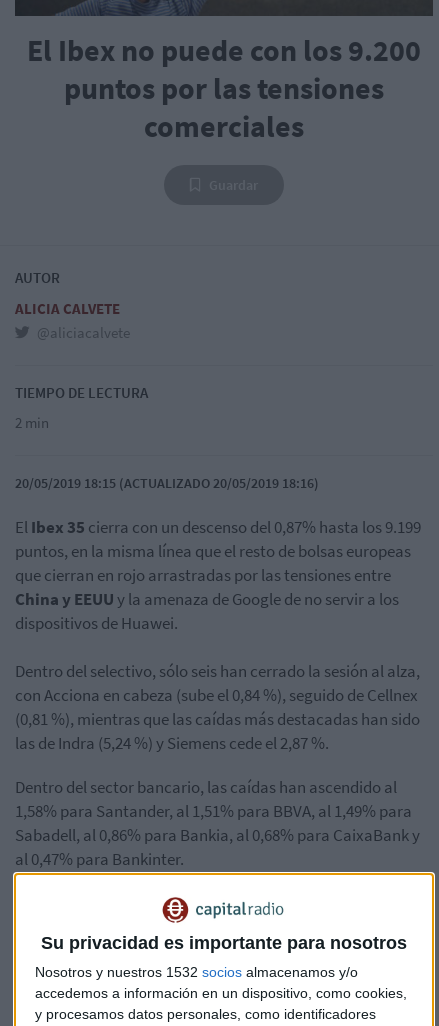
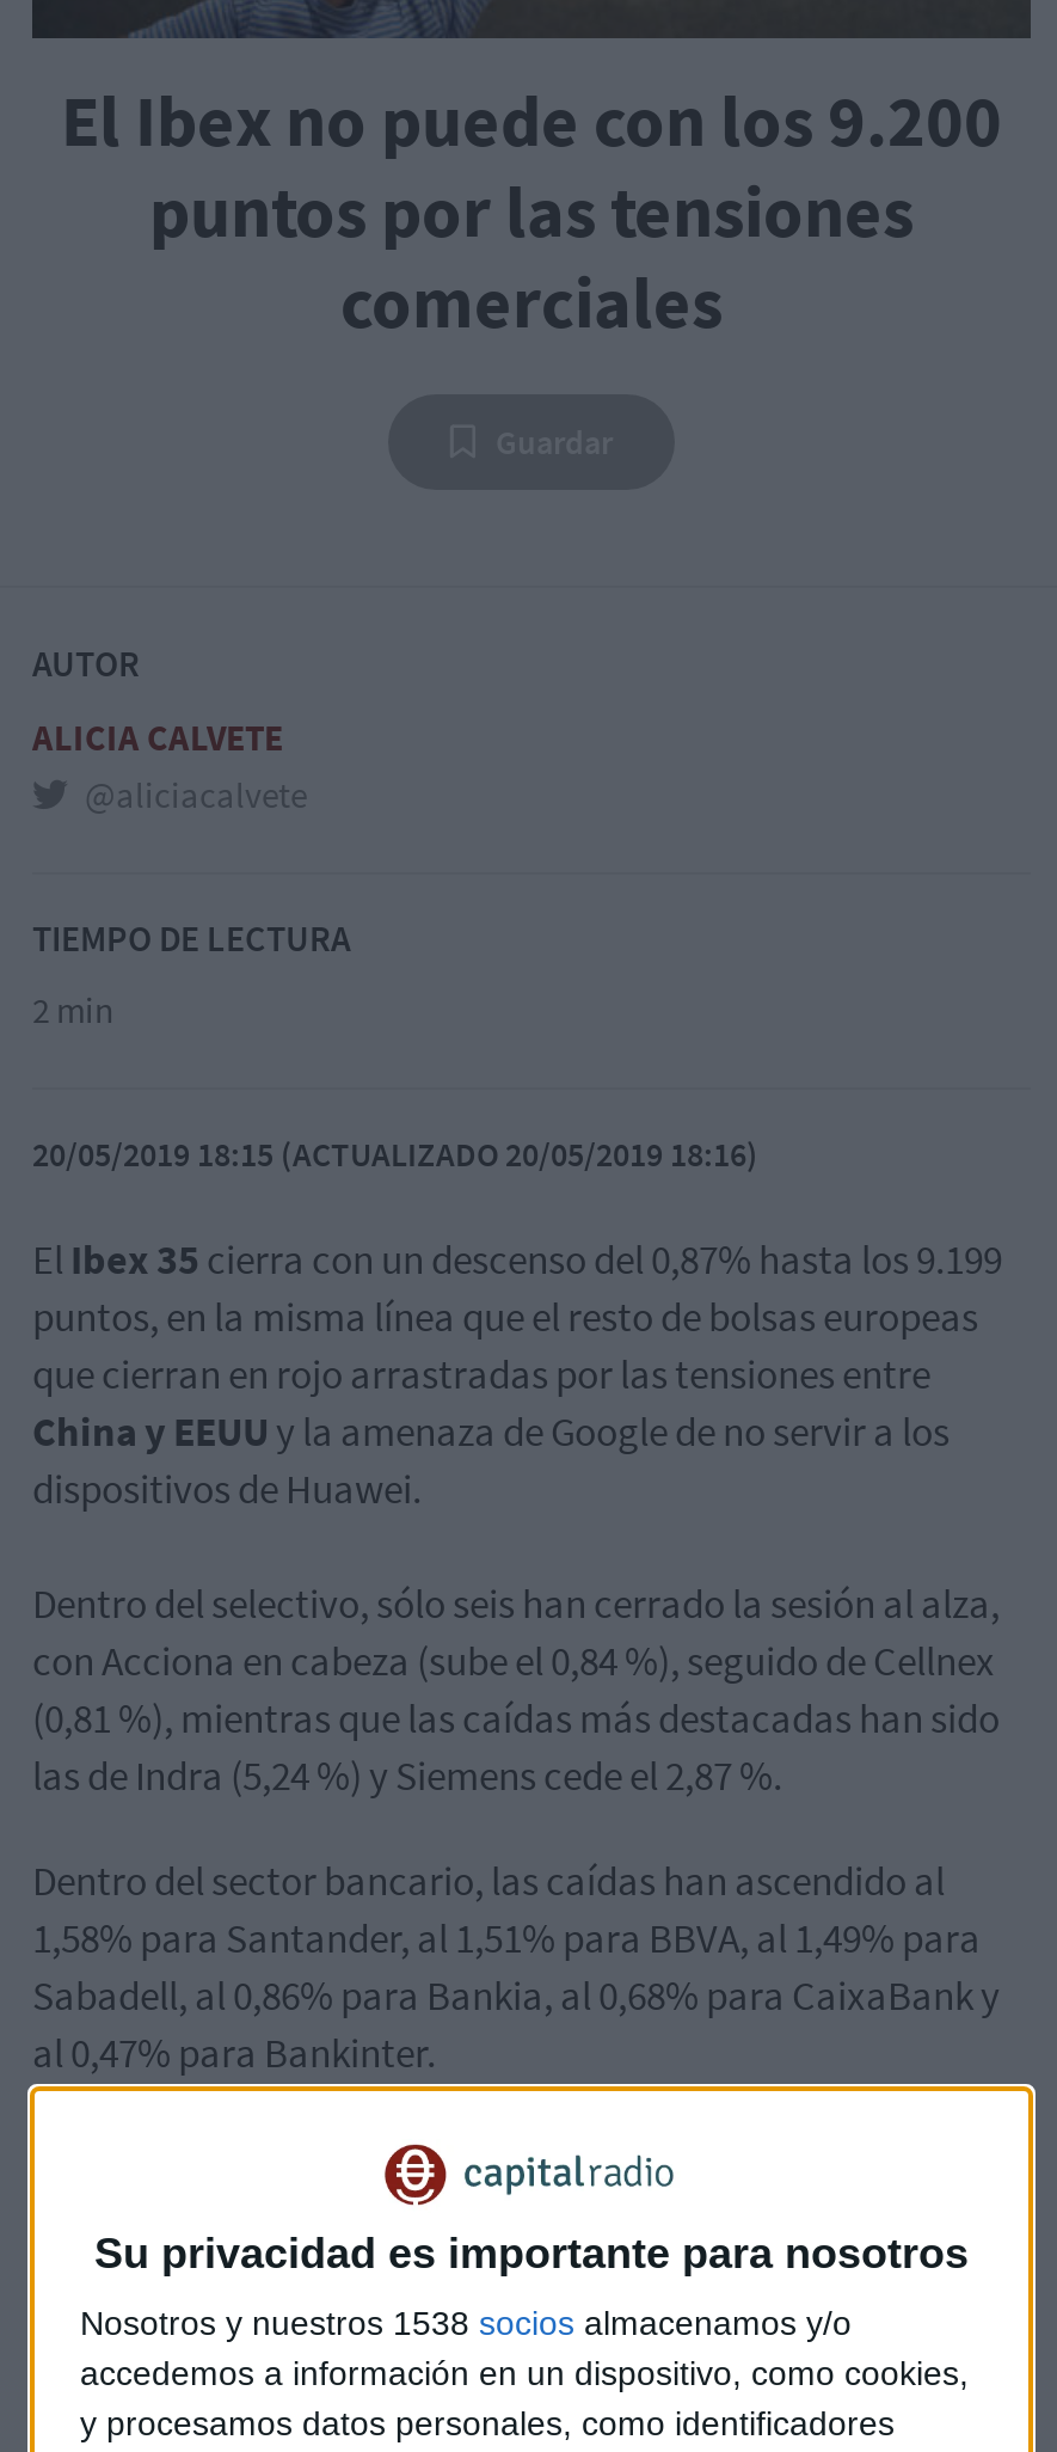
[35,964,358,980] Nosotros y nuestros 1532 socios almacenamos y/o -> [80,2305,852,2343] Nosotros y nuestros 1538 socios almacenamos y/o

